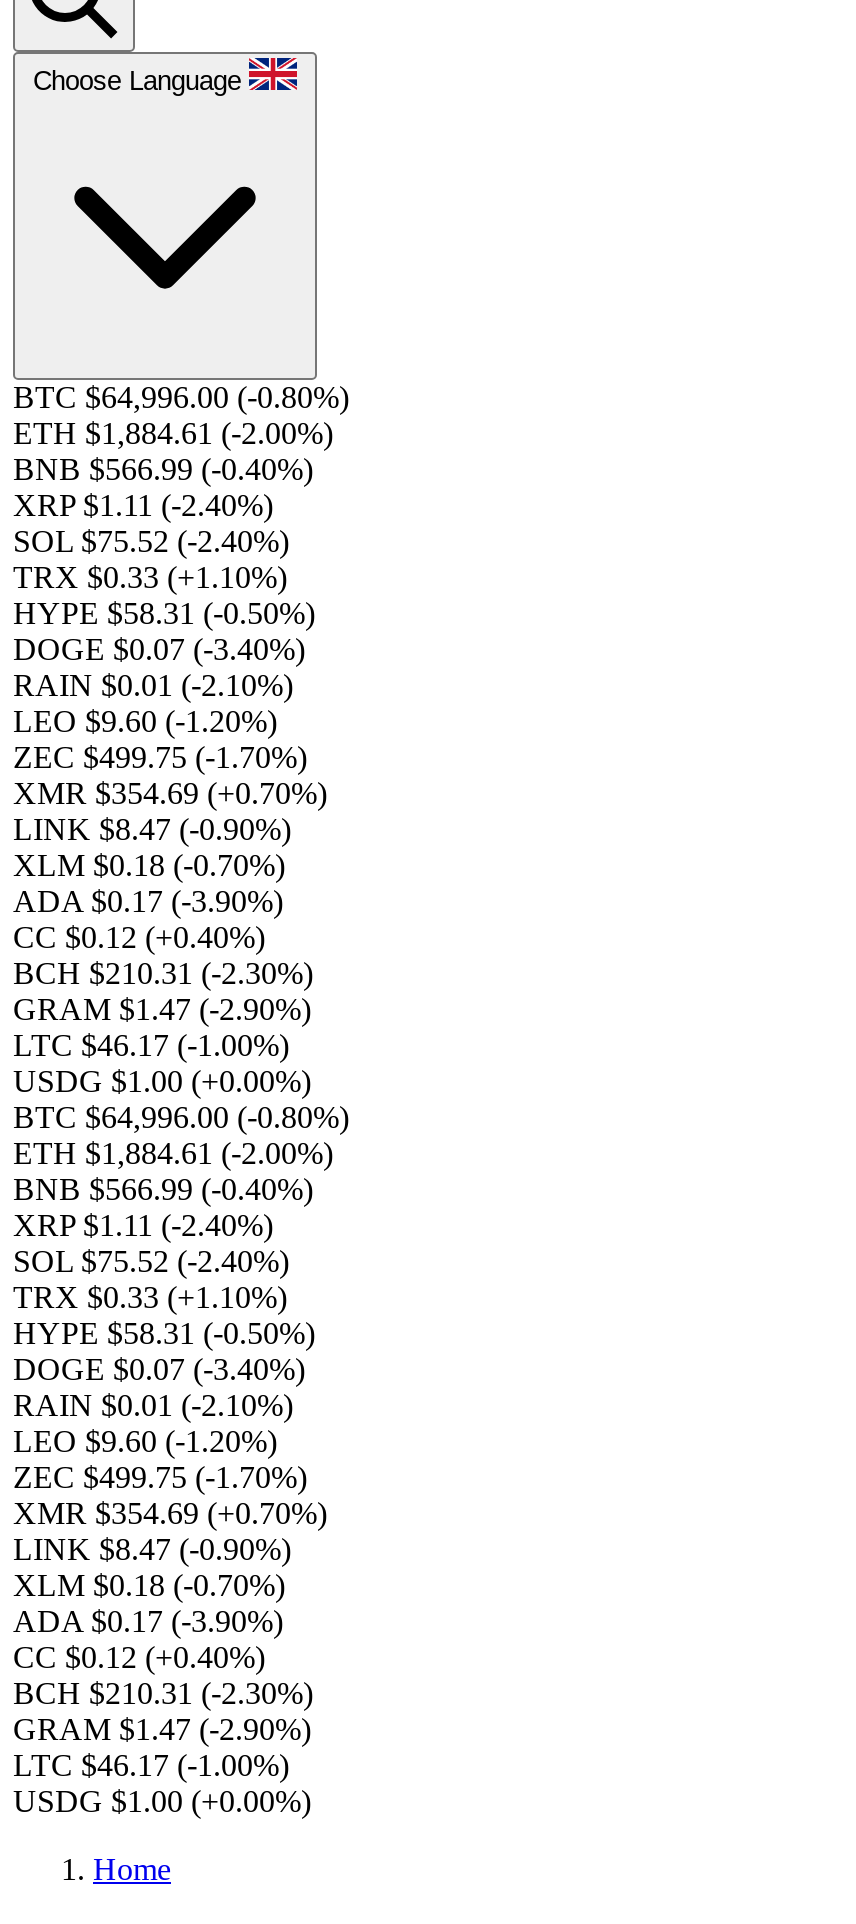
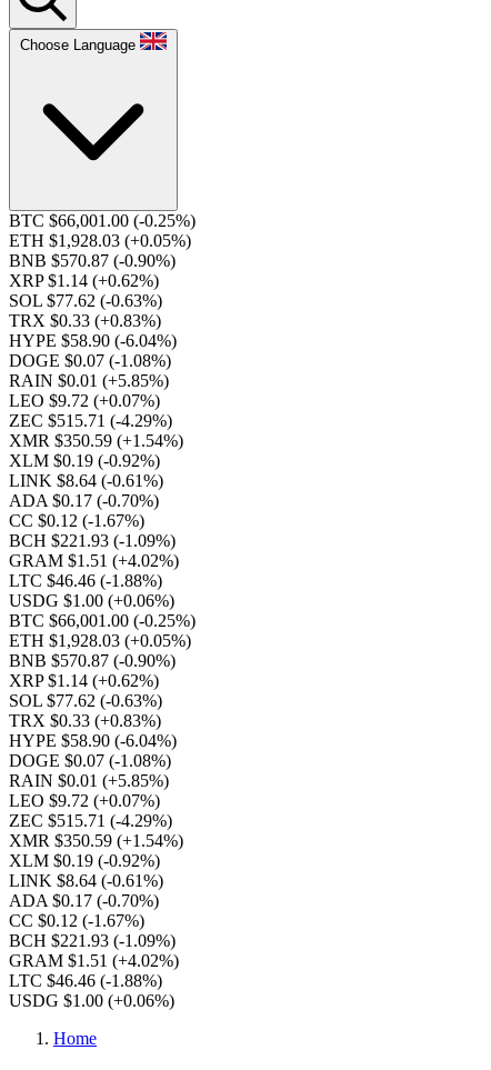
[13,380,349,1818] BTC $64,996.00(-0.80%) | ETH $1,884.61 (-2.00%) | BNB $566.99 (-0.40%) | XRP $1.11 (-2.40%) | SOL $75.52 (-2.40%) | TRX $0.33 (+1.10%) | HYPE $58.31 (-0.50%) | DOGE $0.07 (-3.40%) | RAIN $0.01 (-2.10%) | LEO $9.60 (-1.20%) | ZEC $499.75 (-1.70%) | XMR $354.69(+0.70%) | LINK $8.47 (-0.90%) | XLM $0.18 (-0.70%) | ADA $0.17 (-3.90%) | CC $0.12 (+0.40%) | BCH $210.31 (-2.30%) | GRAM $1.47 (-2.90%) | LTC $46.17 (-1.00%) | USDG $1.00(+0.00%) | BTC $64,996.00 (-0.80%) | ETH $1,884.61 (-2.00%) | BNB $566.99 (-0.40%) | XRP $1.11 (-2.40%) | SOL $75.52 (-2.40%) | TRX $0.33 (+1.10%) | HYPE $58.31 (-0.50%) | DOGE $0.07 (-3.40%) | RAIN $0.01 (-2.10%) | LEO $9.60 (-1.20%) | ZEC $499.75 (-1.70%) | XMR $354.69(+0.70%) | LINK $8.47 (-0.90%) | XLM $0.18 (-0.70%) | ADA $0.17 (-3.90%) | CC $0.12 (+0.40%) | BCH $210.31 (-2.30%) | GRAM $1.47 (-2.90%) | LTC $46.17 (-1.00%) | USDG $1.00(+0.00%) -> [9,211,196,1010] BTC $66,001.00(-0.25%) | ETH $1,928.03 (+0.05%) | BNB $570.87 (-0.90%) | XRP $1.14 (+0.62%) | SOL $77.62 (-0.63%) | TRX $0.33 (+0.83%) | HYPE $58.90 (-6.04%) | DOGE $0.07 (-1.08%) | RAIN $0.01 (+5.85%) | LEO $9.72 (+0.07%) | ZEC $515.71 (-4.29%) | XMR $350.59(+1.54%) | XLM $0.19 (-0.92%) | LINK $8.64 (-0.61%) | ADA $0.17 (-0.70%) | CC $0.12 (-1.67%) | BCH $221.93 (-1.09%) | GRAM $1.51 (+4.02%) | LTC $46.46 (-1.88%) | USDG $1.00(+0.06%) | BTC $66,001.00 (-0.25%) | ETH $1,928.03 (+0.05%) | BNB $570.87 (-0.90%) | XRP $1.14 (+0.62%) | SOL $77.62 (-0.63%) | TRX $0.33 (+0.83%) | HYPE $58.90 (-6.04%) | DOGE $0.07 (-1.08%) | RAIN $0.01 (+5.85%) | LEO $9.72 (+0.07%) | ZEC $515.71 (-4.29%) | XMR $350.59(+1.54%) | XLM $0.19 (-0.92%) | LINK $8.64 (-0.61%) | ADA $0.17 (-0.70%) | CC $0.12 (-1.67%) | BCH $221.93 (-1.09%) | GRAM $1.51 (+4.02%) | LTC $46.46 (-1.88%) | USDG $1.00(+0.06%)

